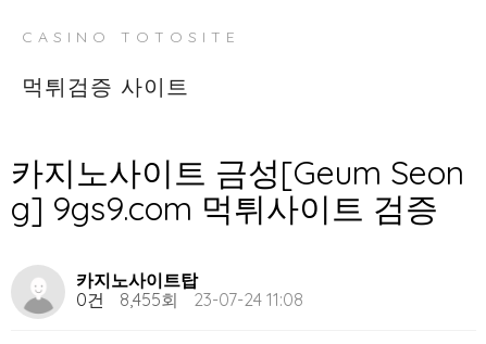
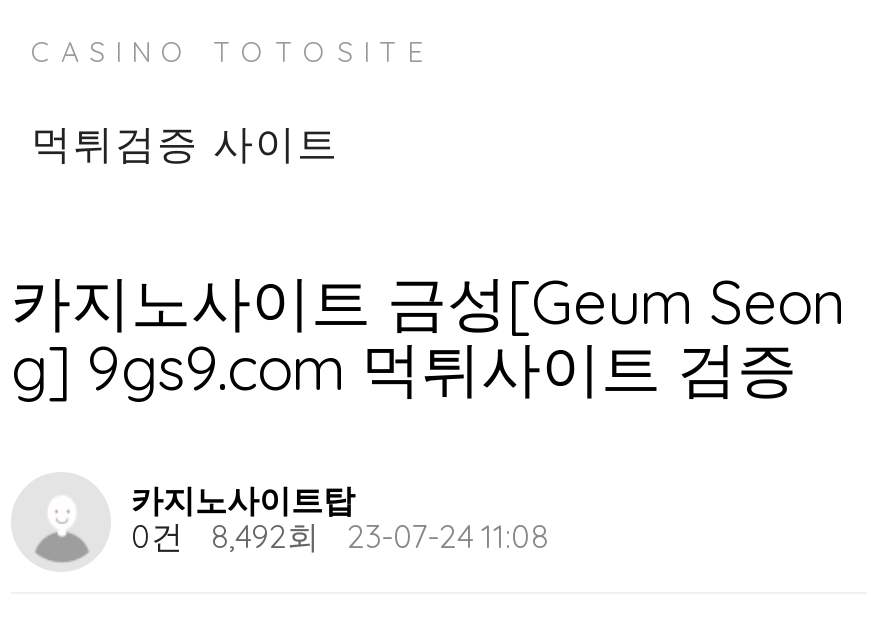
[76,289,303,310] 0건 8,455회 23-07-24 11:08 -> [131,516,549,556] 0건 8,492회 23-07-24 11:08

